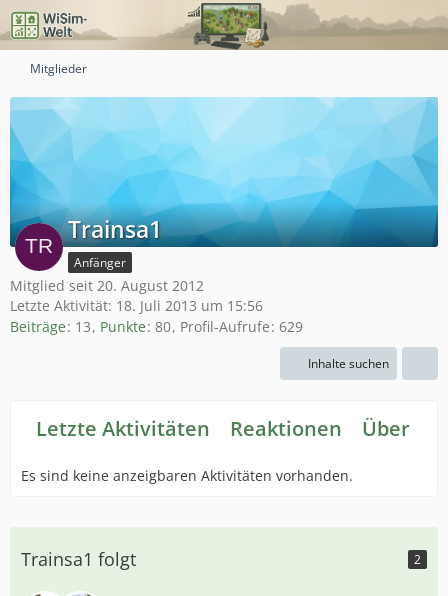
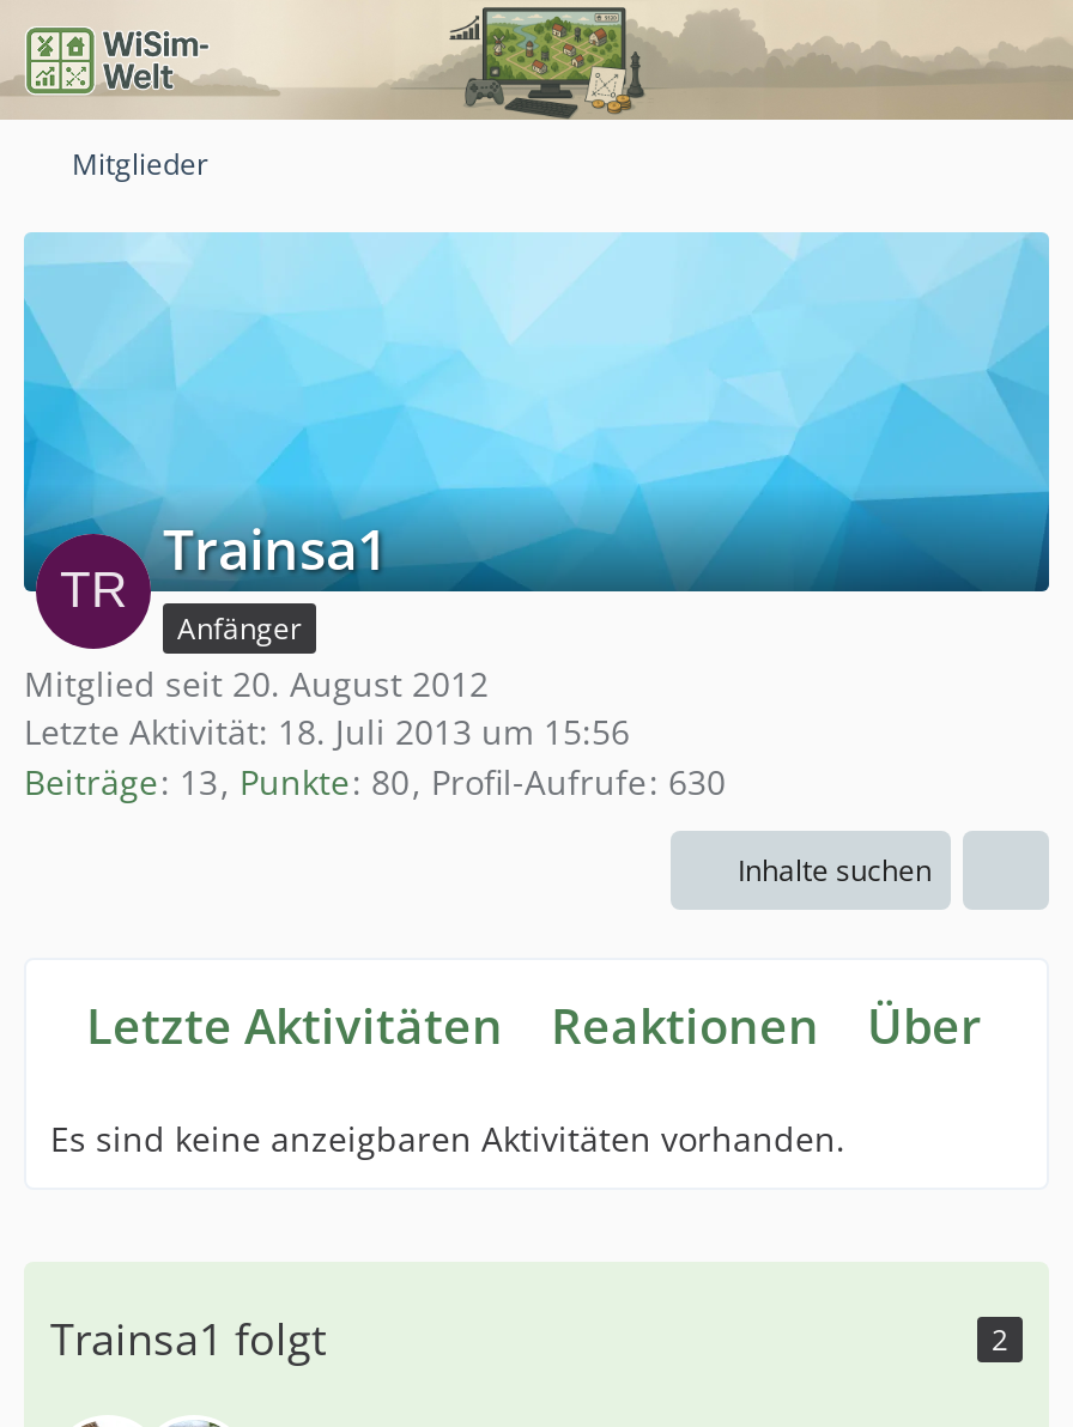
[10,317,303,336] Beiträge 13 Punkte 80 Profil-Aufrufe 629 -> [24,759,726,805] Beiträge 13 Punkte 80 Profil-Aufrufe 630

